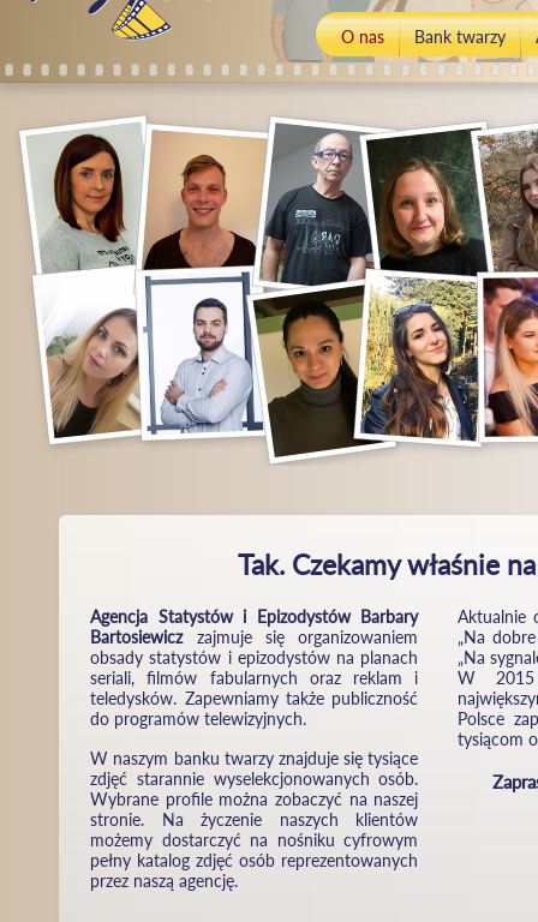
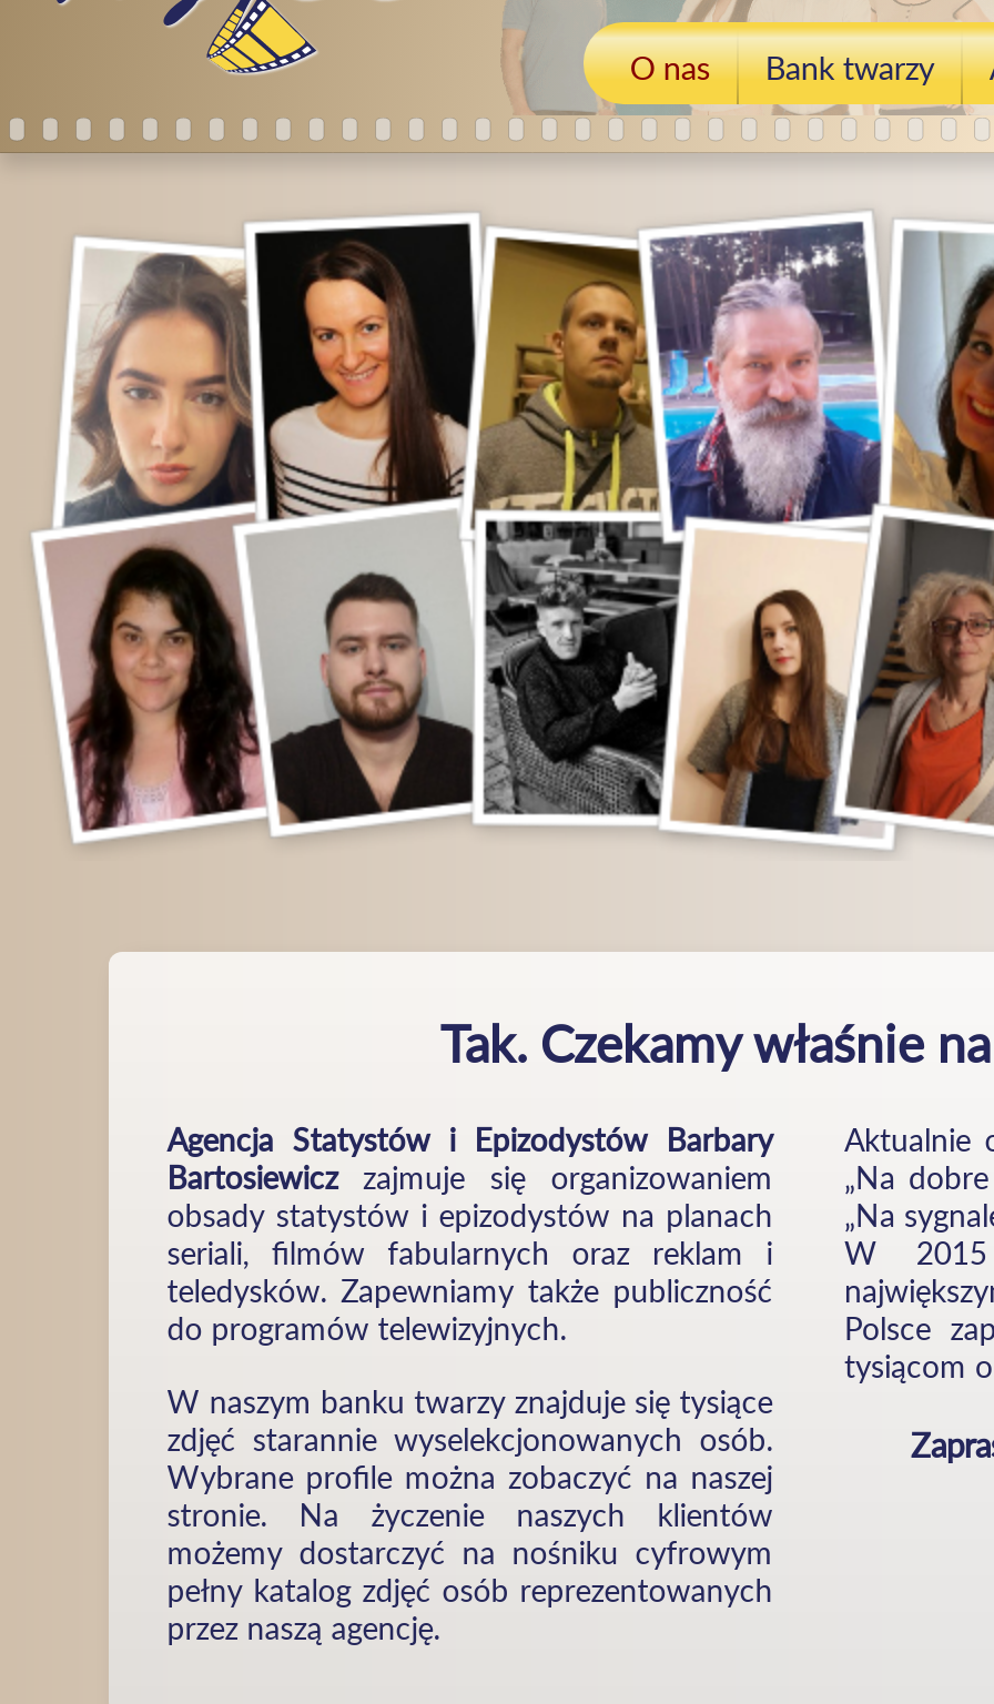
[18,116,534,463] [image] -> [31,213,987,854] [image]

